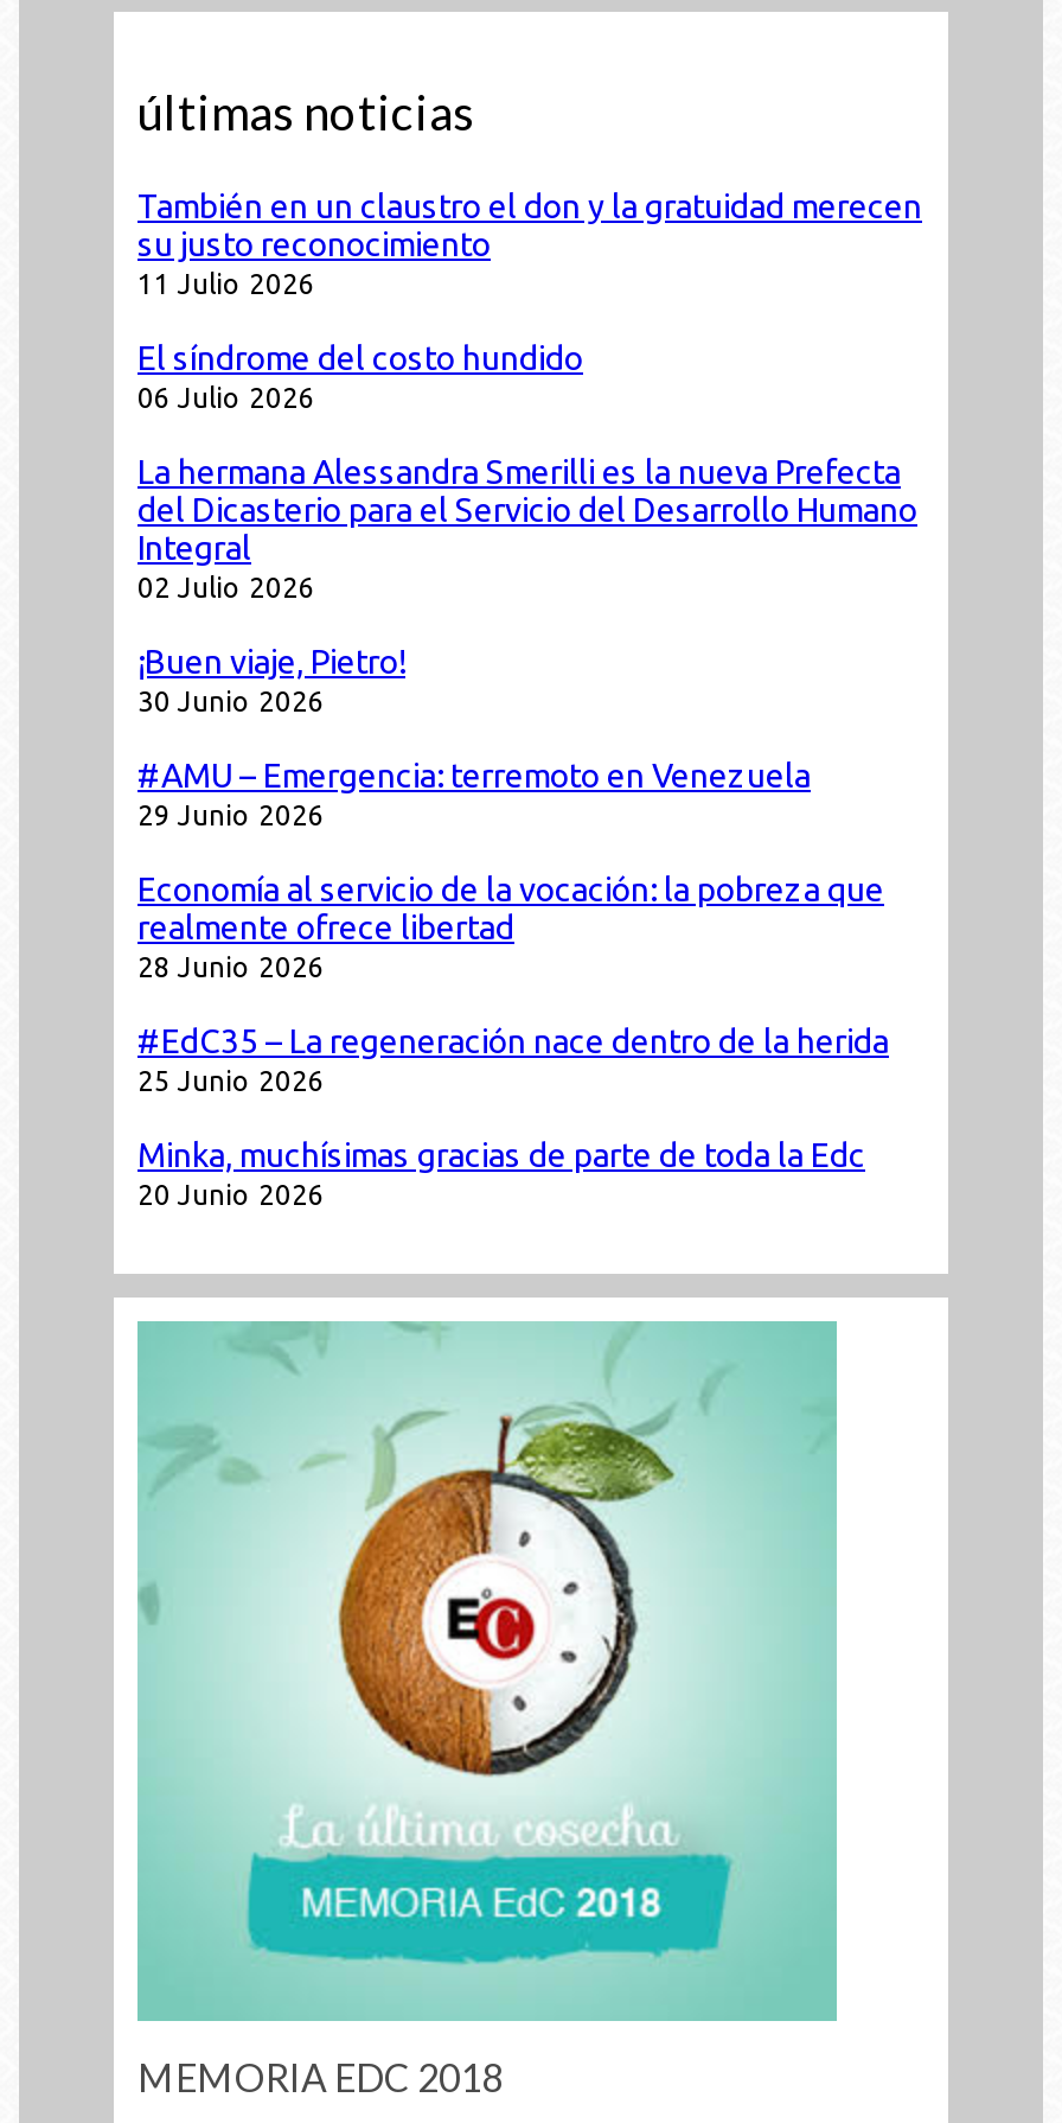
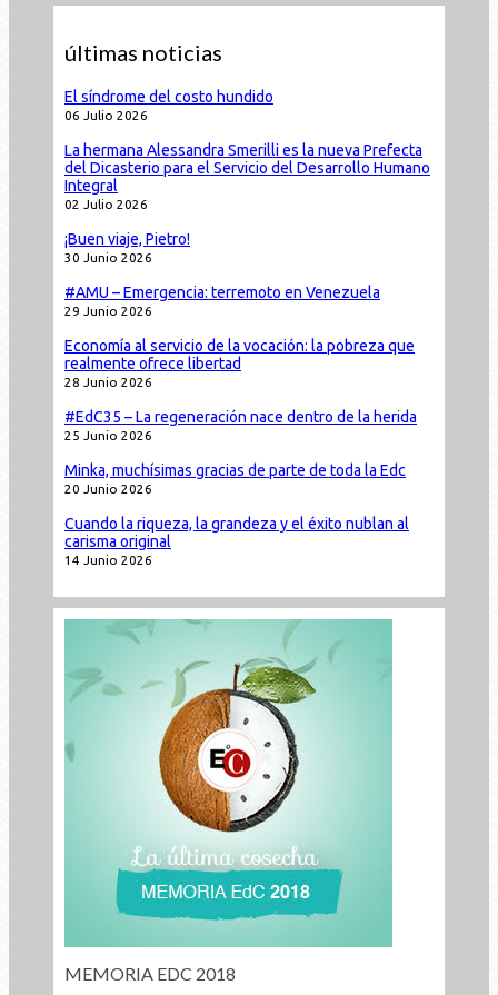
[137,187,922,299] También en un claustro el don y la gratuidad merecen | su justo reconocimiento | 11 Julio 2026 -> none
moved [137,339,917,1210] -> [64,88,430,496]: El síndrome del costo hundido | 06 Julio 2026 | La hermana Alessandra Smerilli es la nueva Prefecta | ... | Minka, muchísimas gracias de parte de toda la Edc | 20 Junio 2026
none -> [64,515,409,567] Cuando la riqueza, la grandeza y el éxito nublan al | carisma original | 14 Junio 2026

